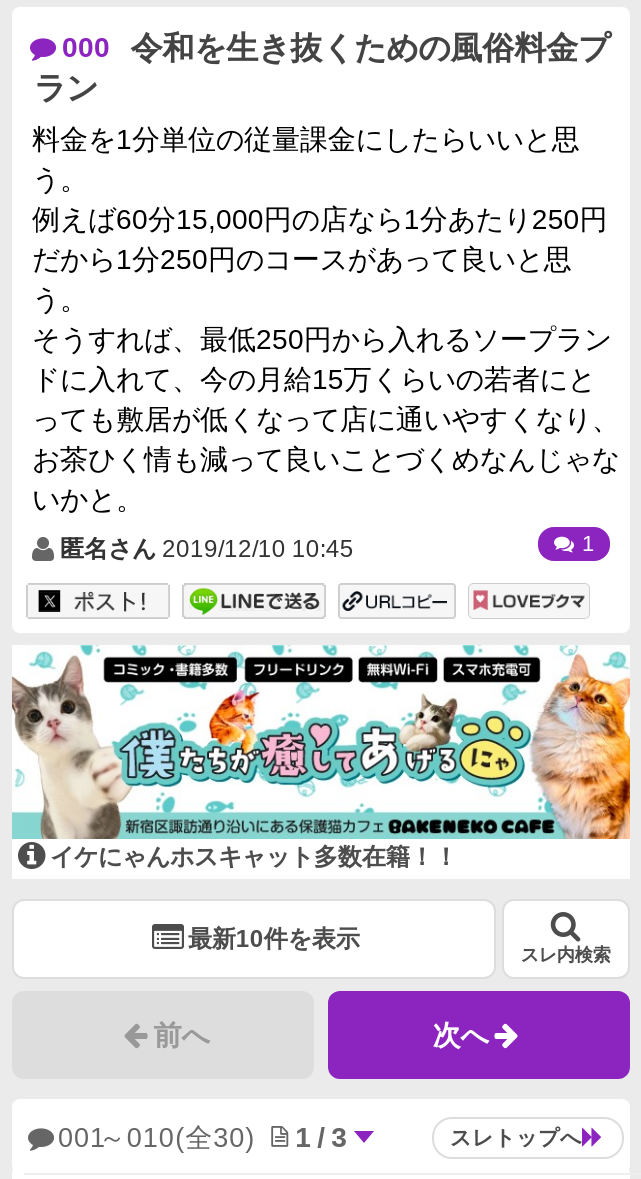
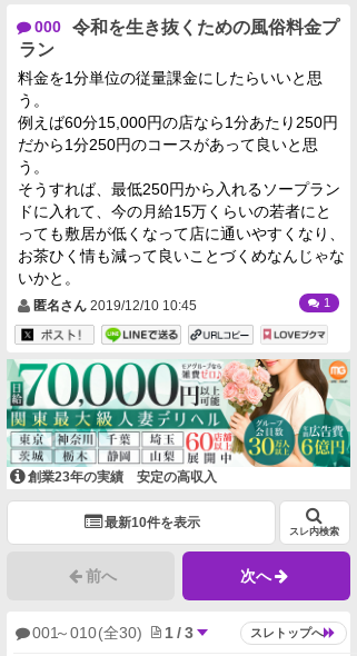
[10,643,632,867] [image] | イケにゃんホスキャット多数在籍！！ -> [6,358,351,483] [image] | 創業23年の実績 安定の高収入

